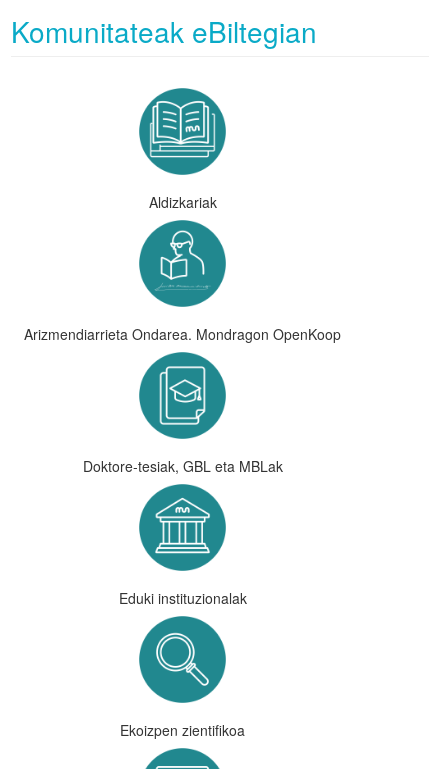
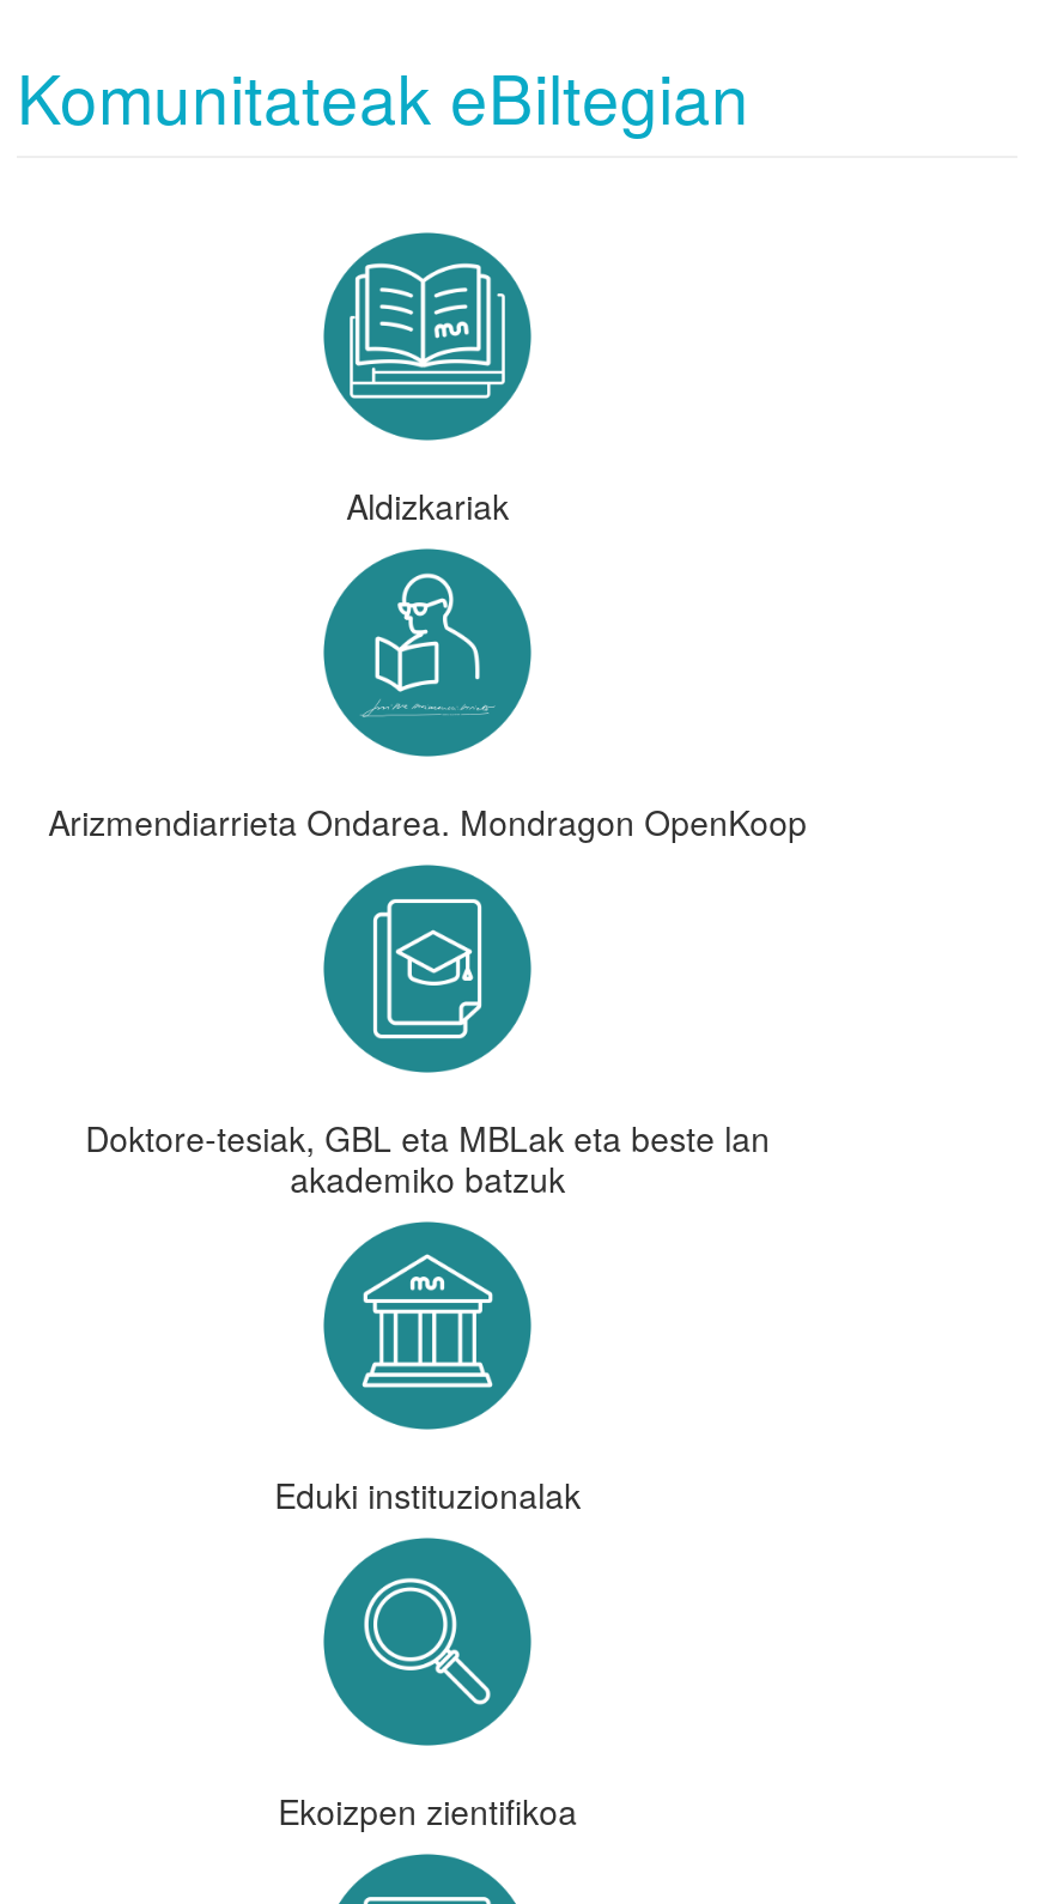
[83,456,283,476] Doktore-tesiak, GBL eta MBLak -> [85,1113,770,1201] Doktore-tesiak, GBL eta MBLak eta beste lan | akademiko batzuk

